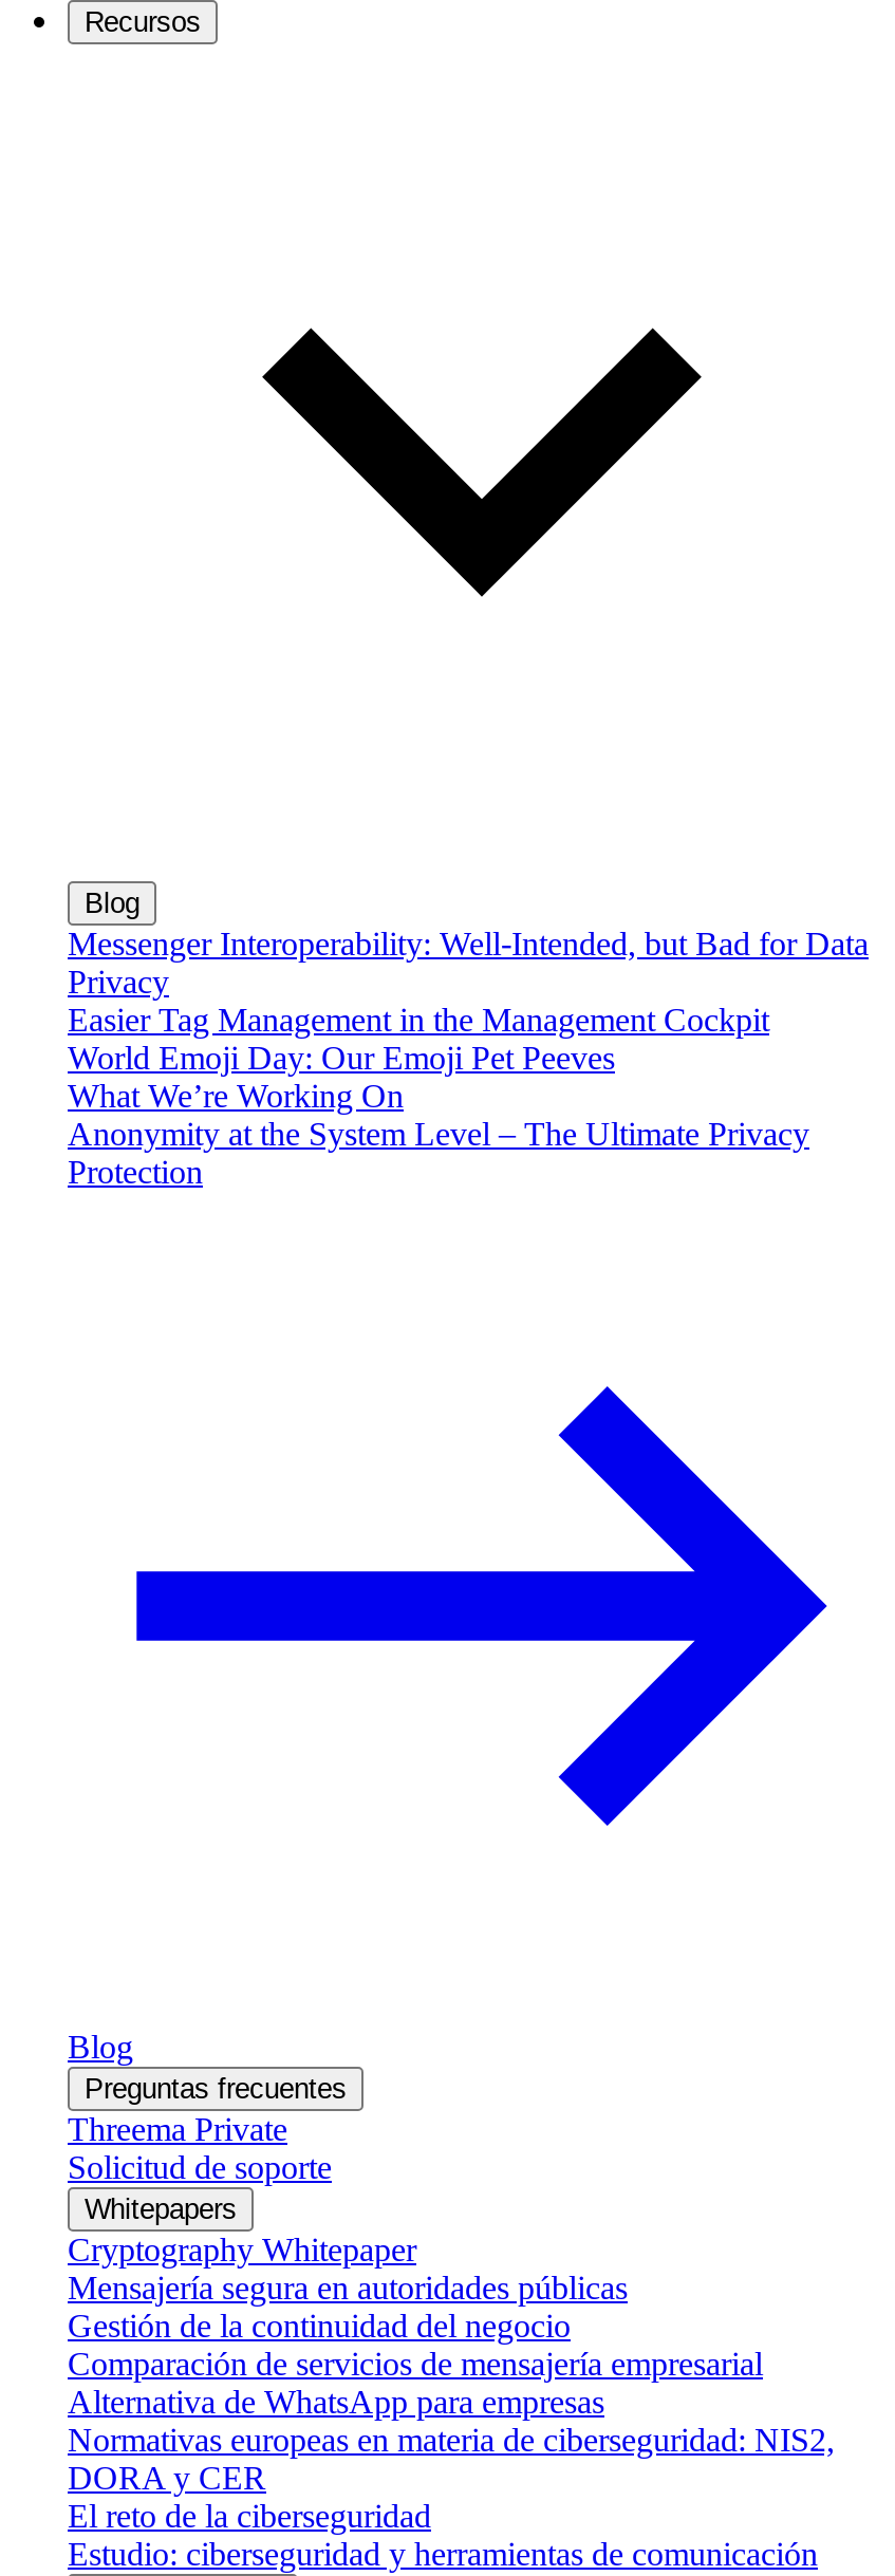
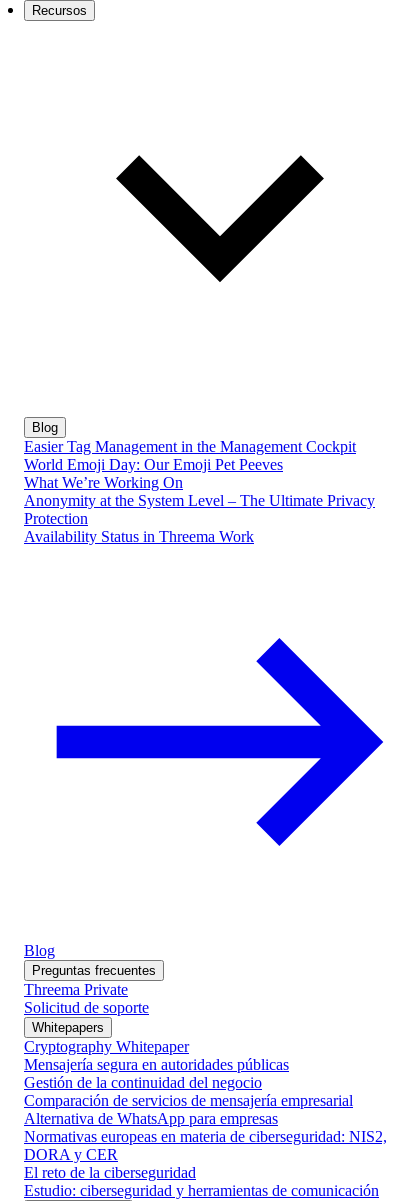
[68,925,869,998] Messenger Interoperability: Well-Intended, but Bad for Data | Privacy -> none
moved [68,1001,809,1189] -> [24,437,375,526]: Easier Tag Management in the Management Cockpit | World Emoji Day: Our Emoji Pet Peeves | What We’re Working On | Anonymity at the System Level – The Ultimate Privacy | Protection
none -> [24,527,254,544] Availability Status in Threema Work

